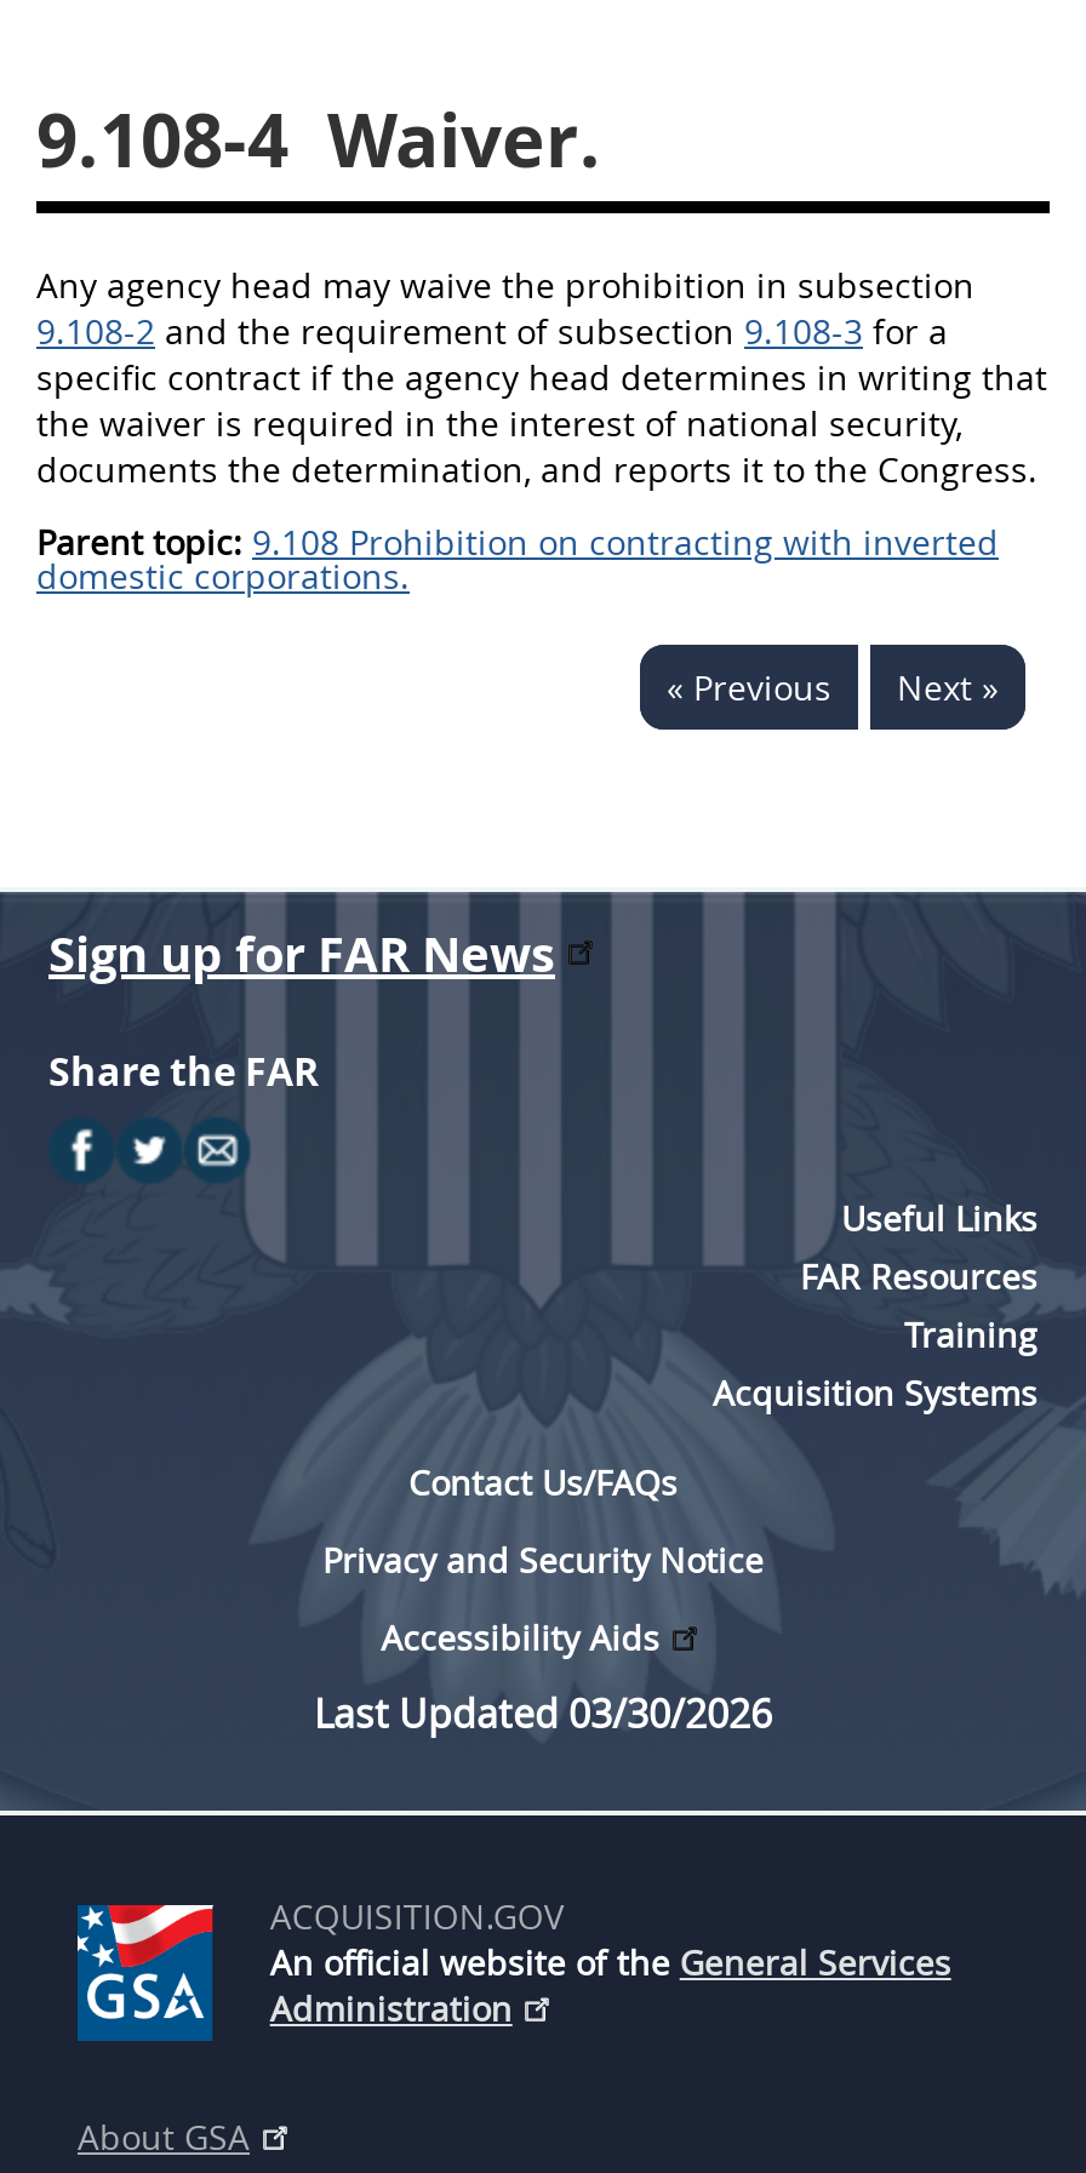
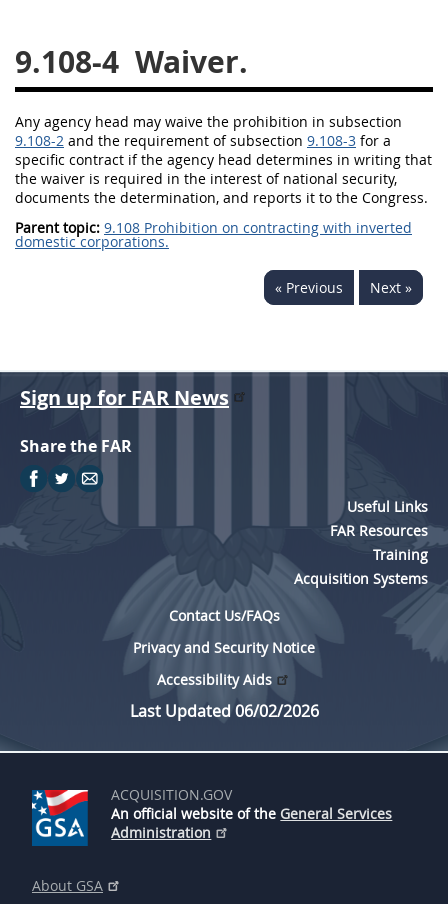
[314,1687,772,1740] Last Updated 03/30/2026 -> [129,700,318,722] Last Updated 06/02/2026

